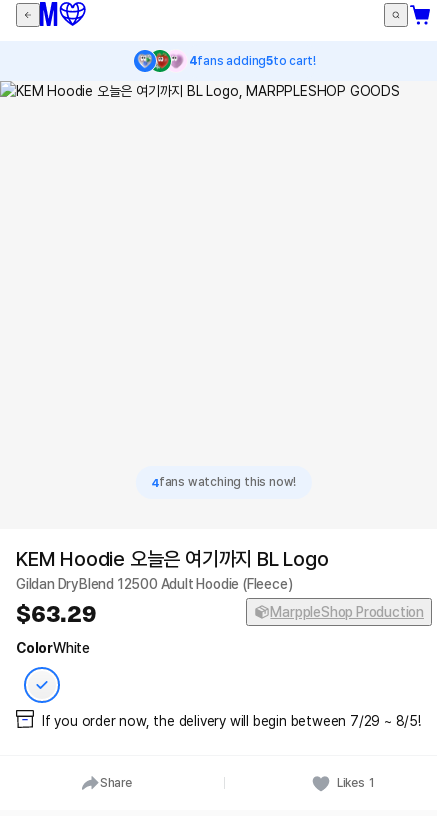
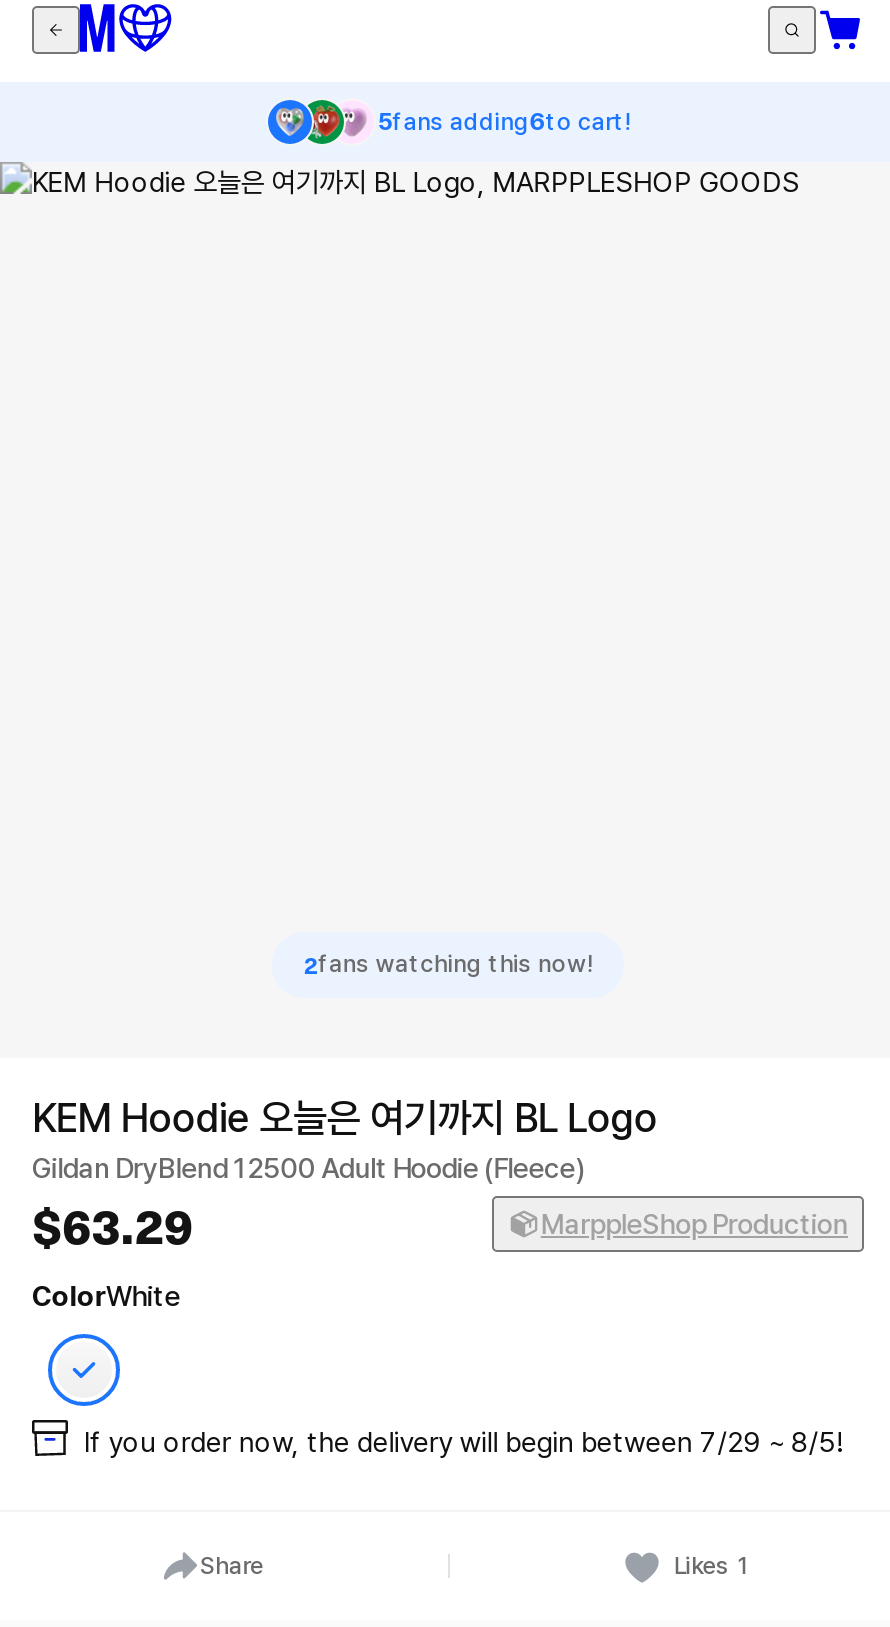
[189,53,315,67] 4fans adding5to cart! -> [378,107,630,135] 5fans adding6to cart!
[152,474,296,490] 4fans watching this now! -> [304,948,592,980] 2fans watching this now!

